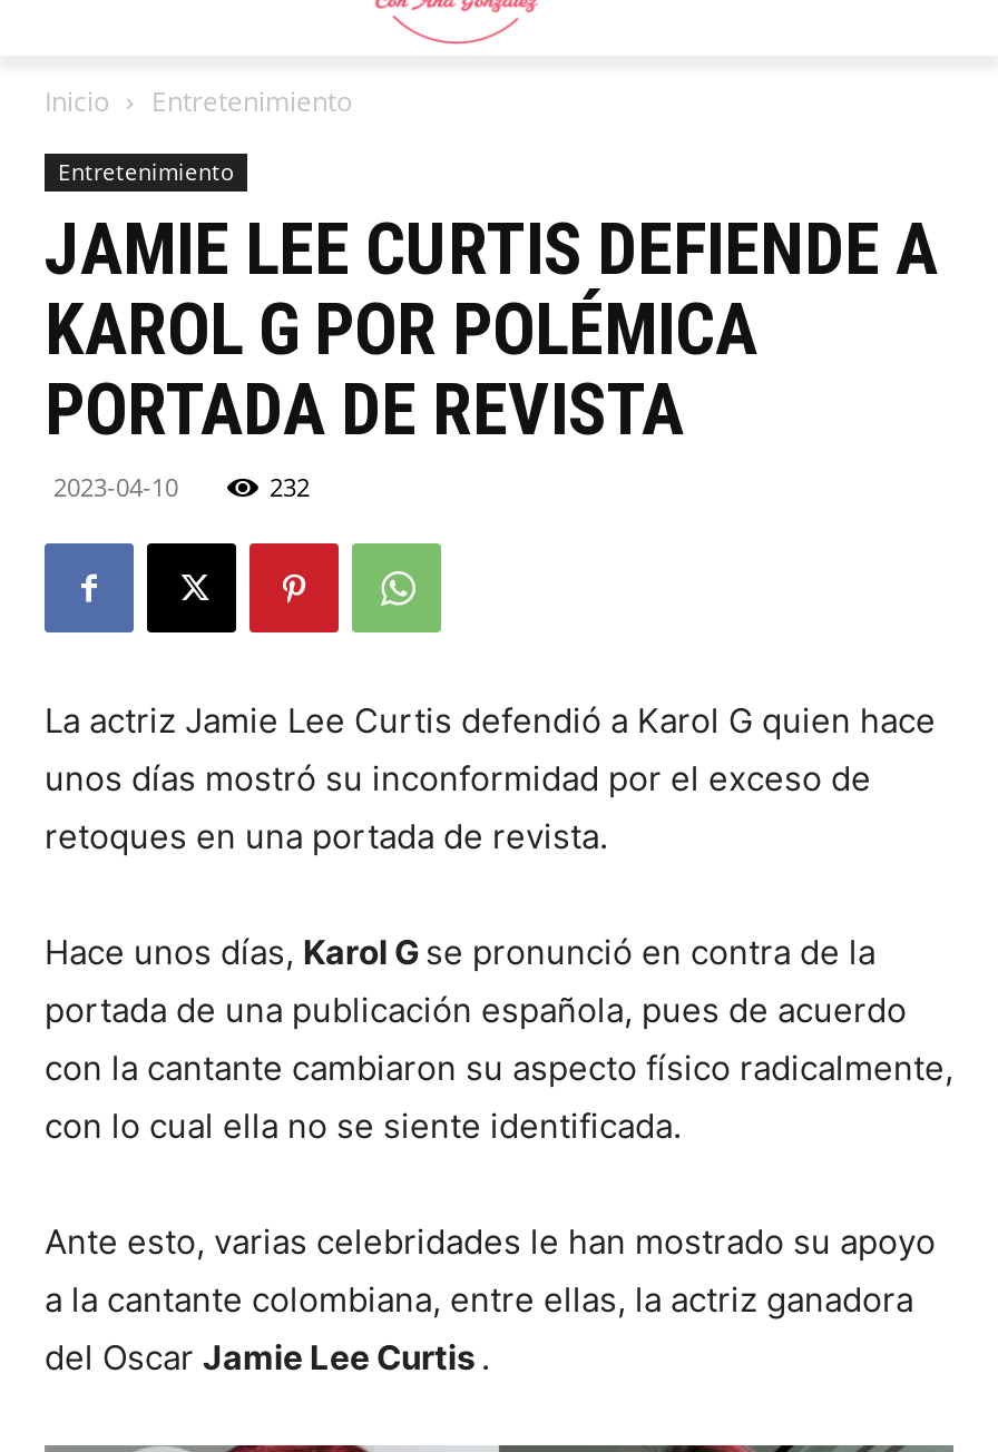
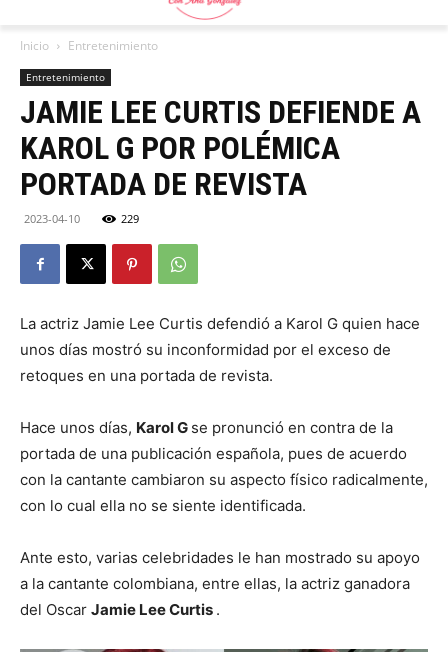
[270,471,310,504] 232 -> [121,211,139,226] 229

